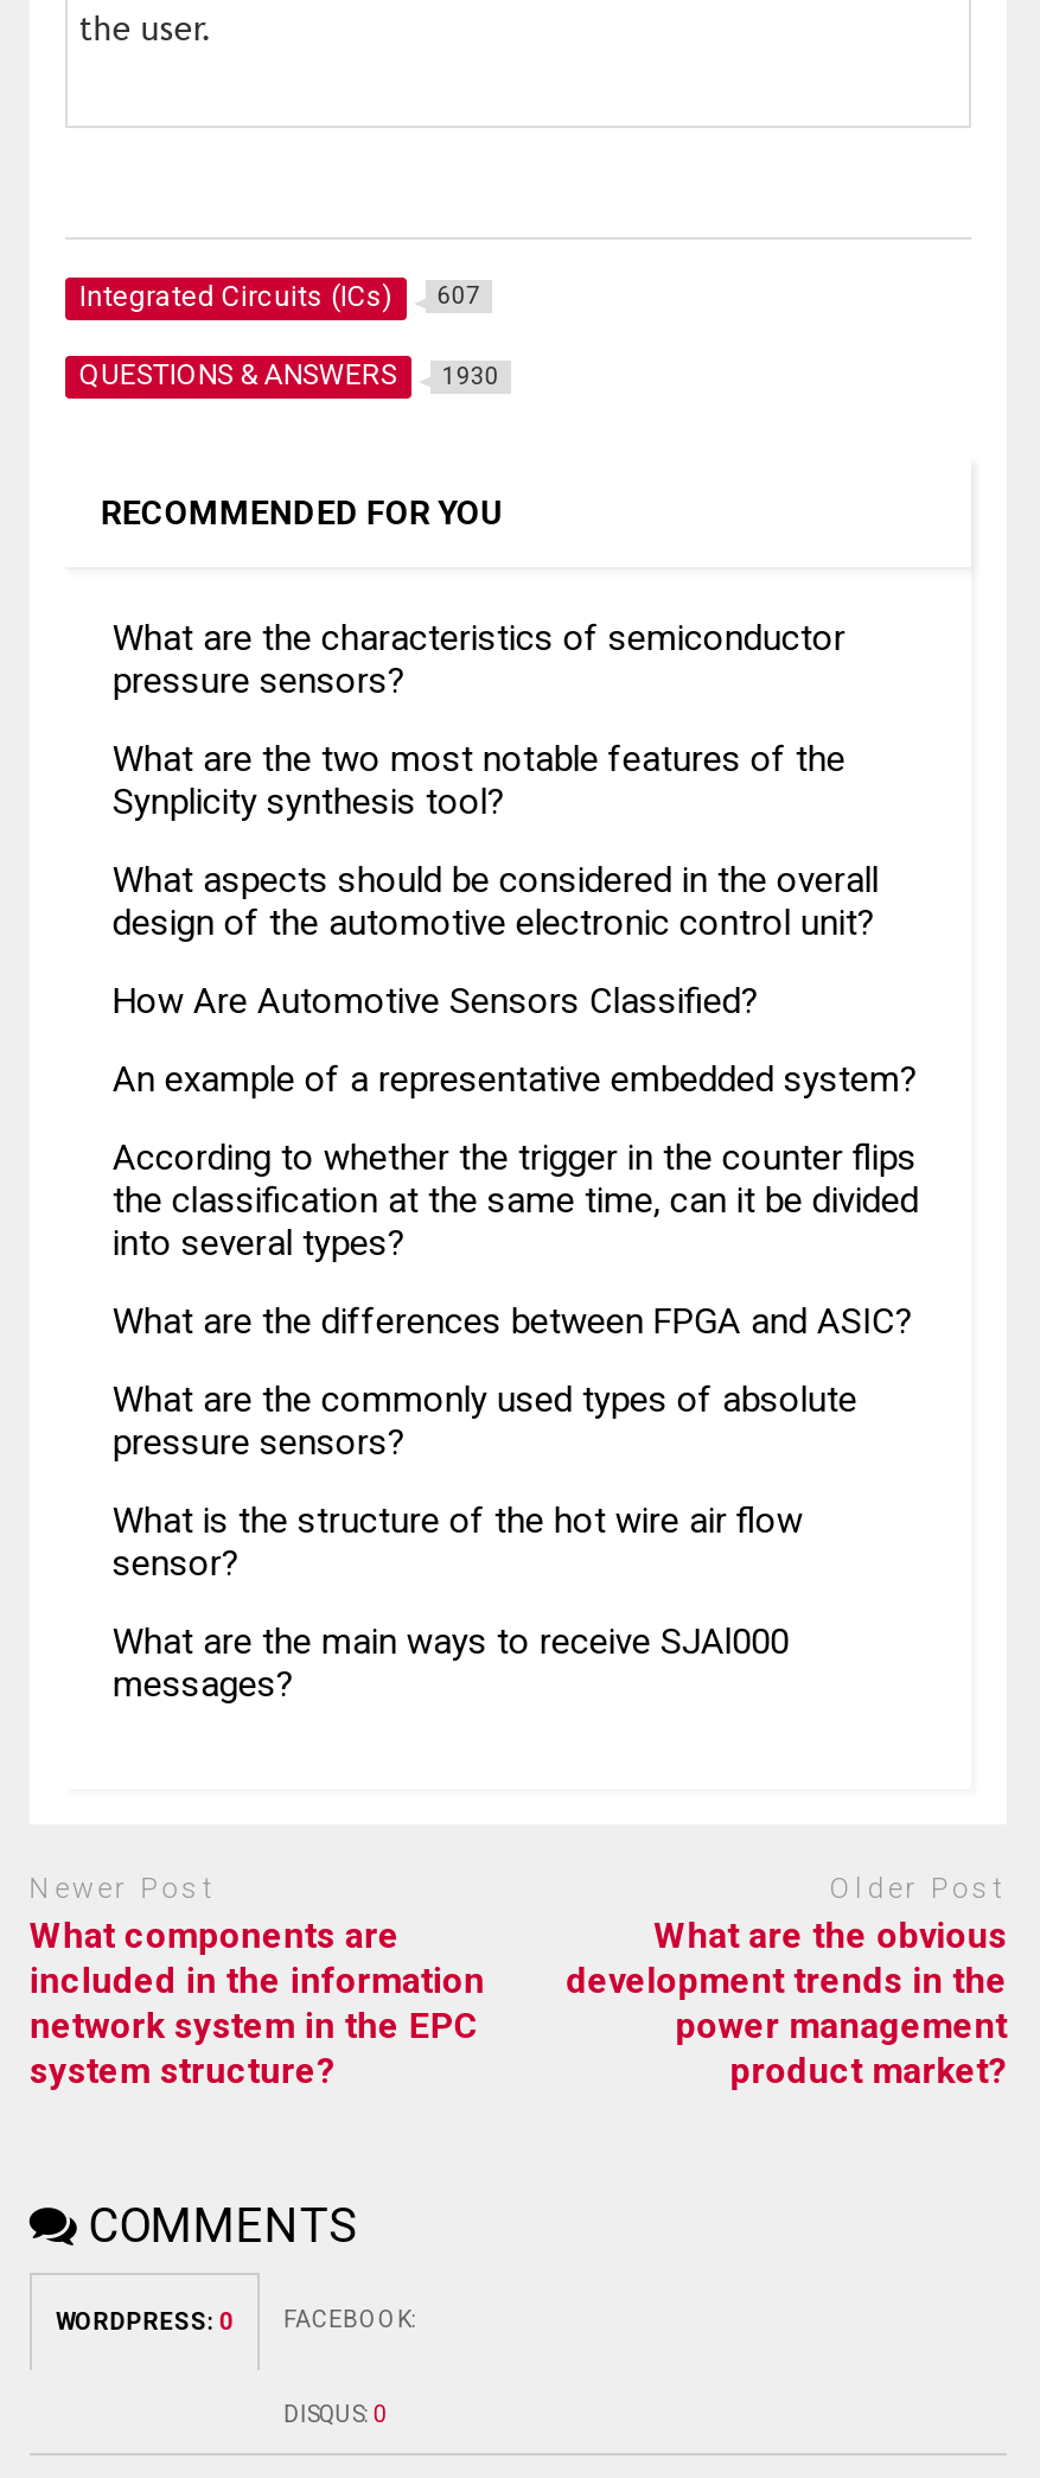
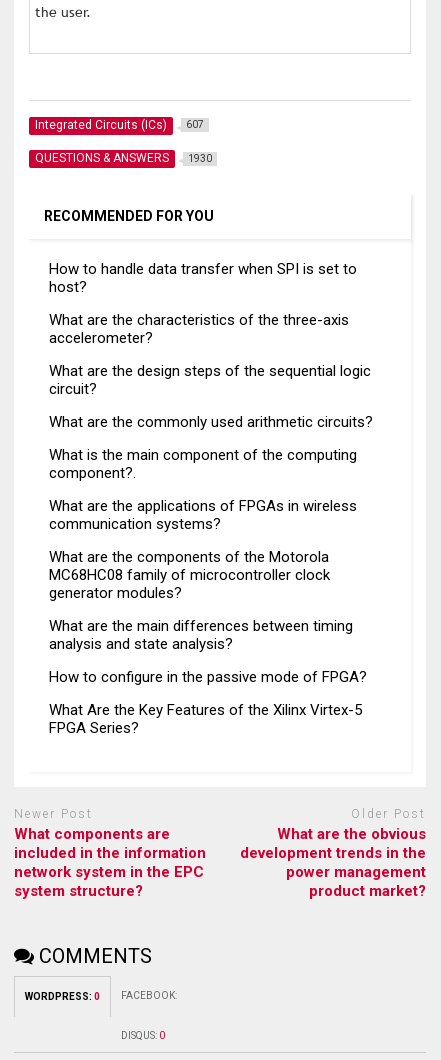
[112,617,845,702] What are the characteristics of semiconductor | pressure sensors? -> [49,260,357,296] How to handle data transfer when SPI is set to | host?
[112,738,845,823] What are the two most notable features of the | Synplicity synthesis tool? -> [49,311,349,347] What are the characteristics of the three-axis | accelerometer?
[112,859,878,944] What aspects should be considered in the overall | design of the automotive electronic control unit? -> [49,362,371,398] What are the design steps of the sequential logic | circuit?
[112,980,760,1023] How Are Automotive Sensors Classified? -> [49,413,373,431] What are the commonly used arithmetic circuits?
[112,1058,919,1101] An example of a representative embedded system? -> [49,446,357,482] What is the main component of the computing | component?.
[112,1136,919,1265] According to whether the trigger in the counter flips | the classification at the same time, can it be divided | into several types? -> [49,497,357,533] What are the applications of FPGAs in wireless | communication systems?
[112,1300,914,1343] What are the differences between FPGA and ASIC? -> [49,548,330,602] What are the components of the Motorola | MC68HC08 family of microcontroller clock | generator modules?
[112,1378,857,1464] What are the commonly used types of absolute | pressure sensors? -> [49,617,353,653] What are the main differences between timing | analysis and state analysis?
[112,1499,803,1585] What is the structure of the hot wire air flow | sensor? -> [49,668,367,686] How to configure in the passive mode of FPGA?
[112,1620,788,1706] What are the main ways to receive SJAl000 | messages? -> [49,701,362,737] What Are the Key Features of the Xilinx Virtex-5 | FPGA Series?

